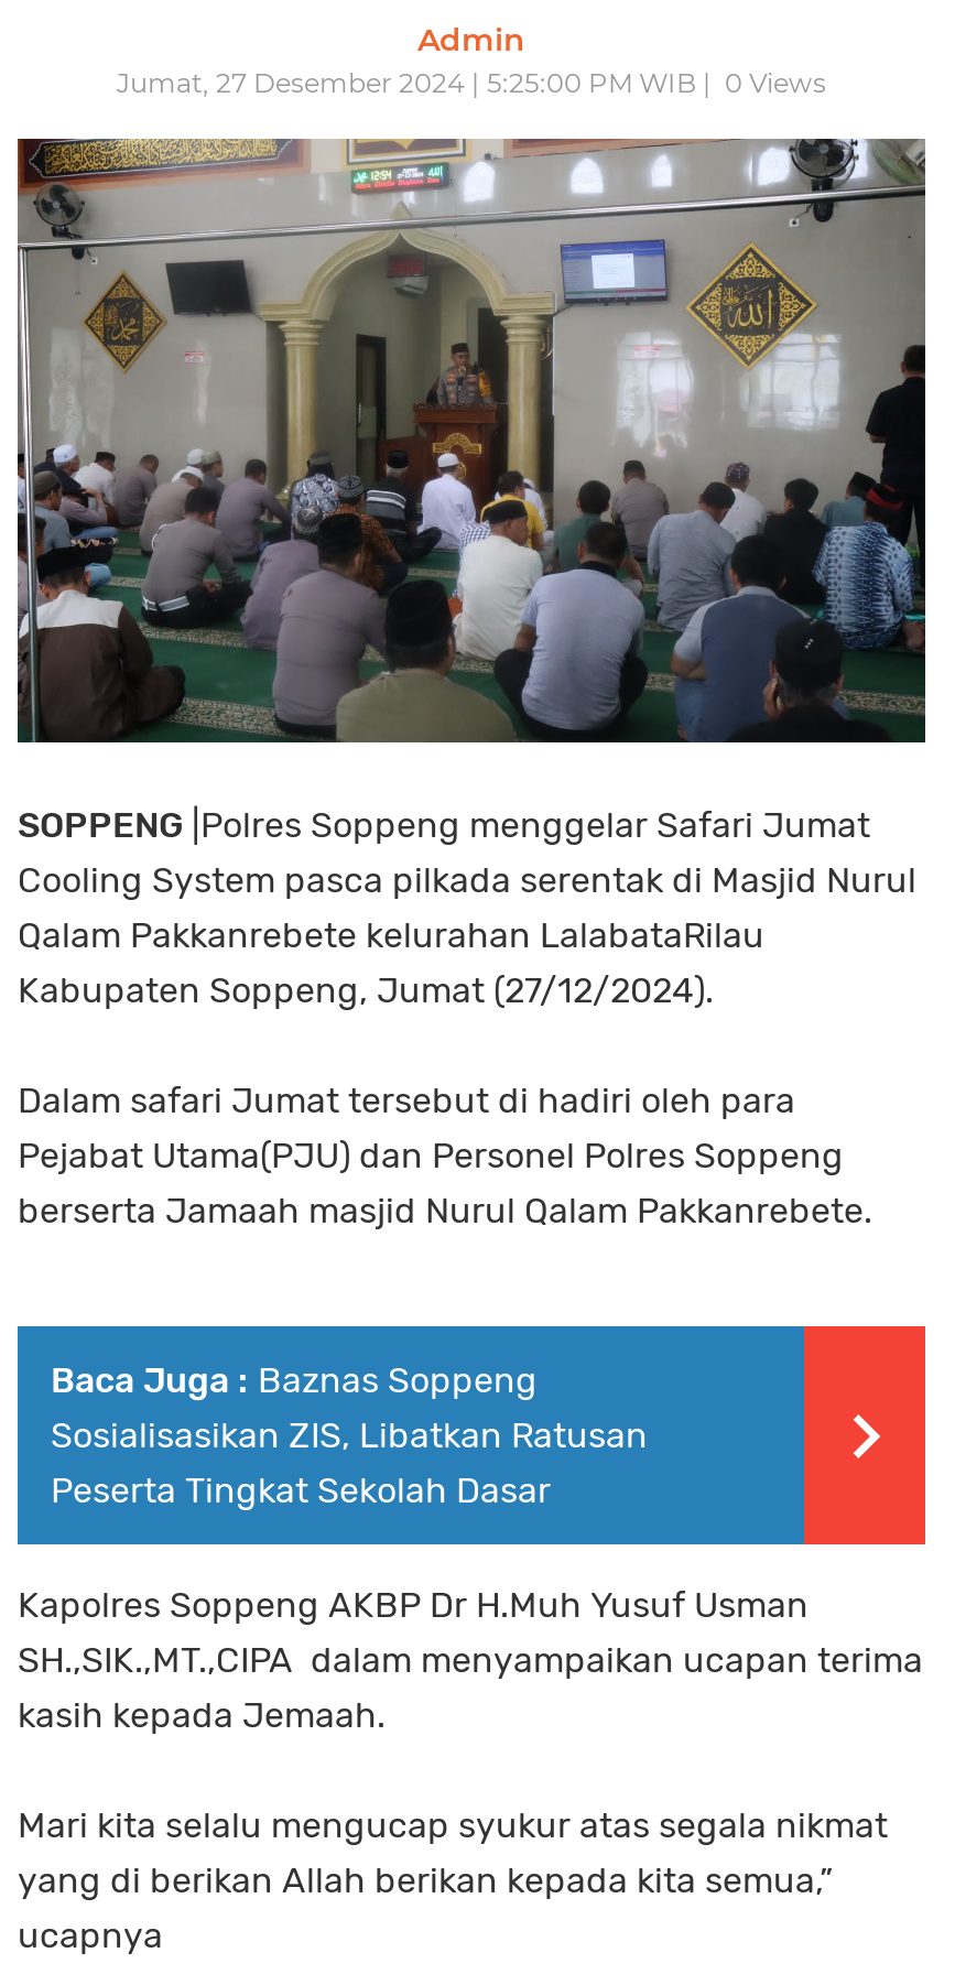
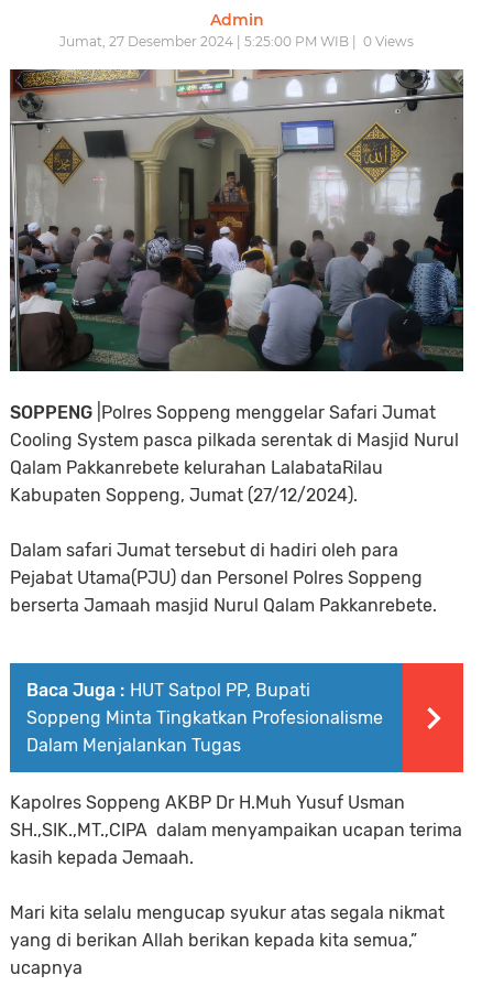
[51,1360,648,1512] Baca Juga : Baznas Soppeng | Sosialisasikan ZIS, Libatkan Ratusan | Peserta Tingkat Sekolah Dasar -> [26,680,383,756] Baca Juga : HUT Satpol PP, Bupati | Soppeng Minta Tingkatkan Profesionalisme | Dalam Menjalankan Tugas

